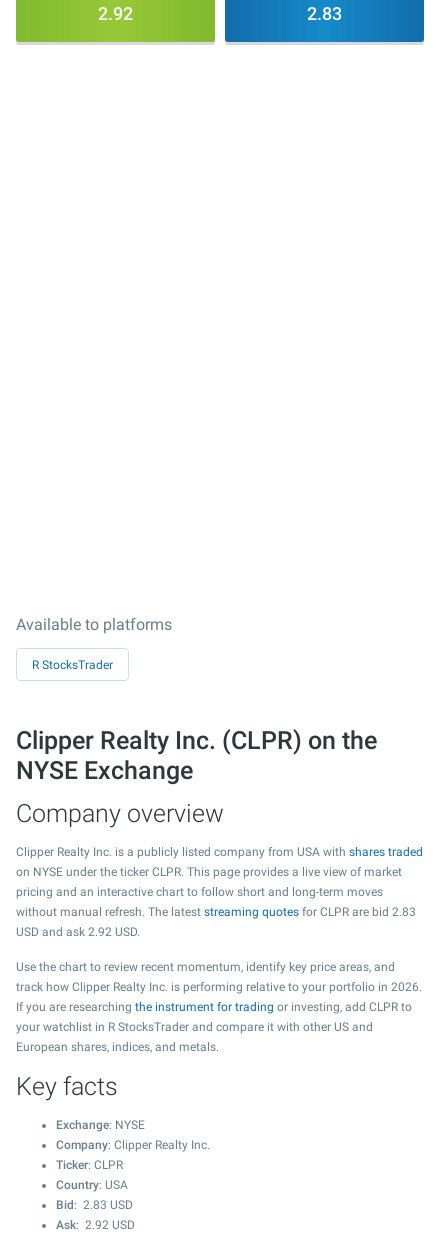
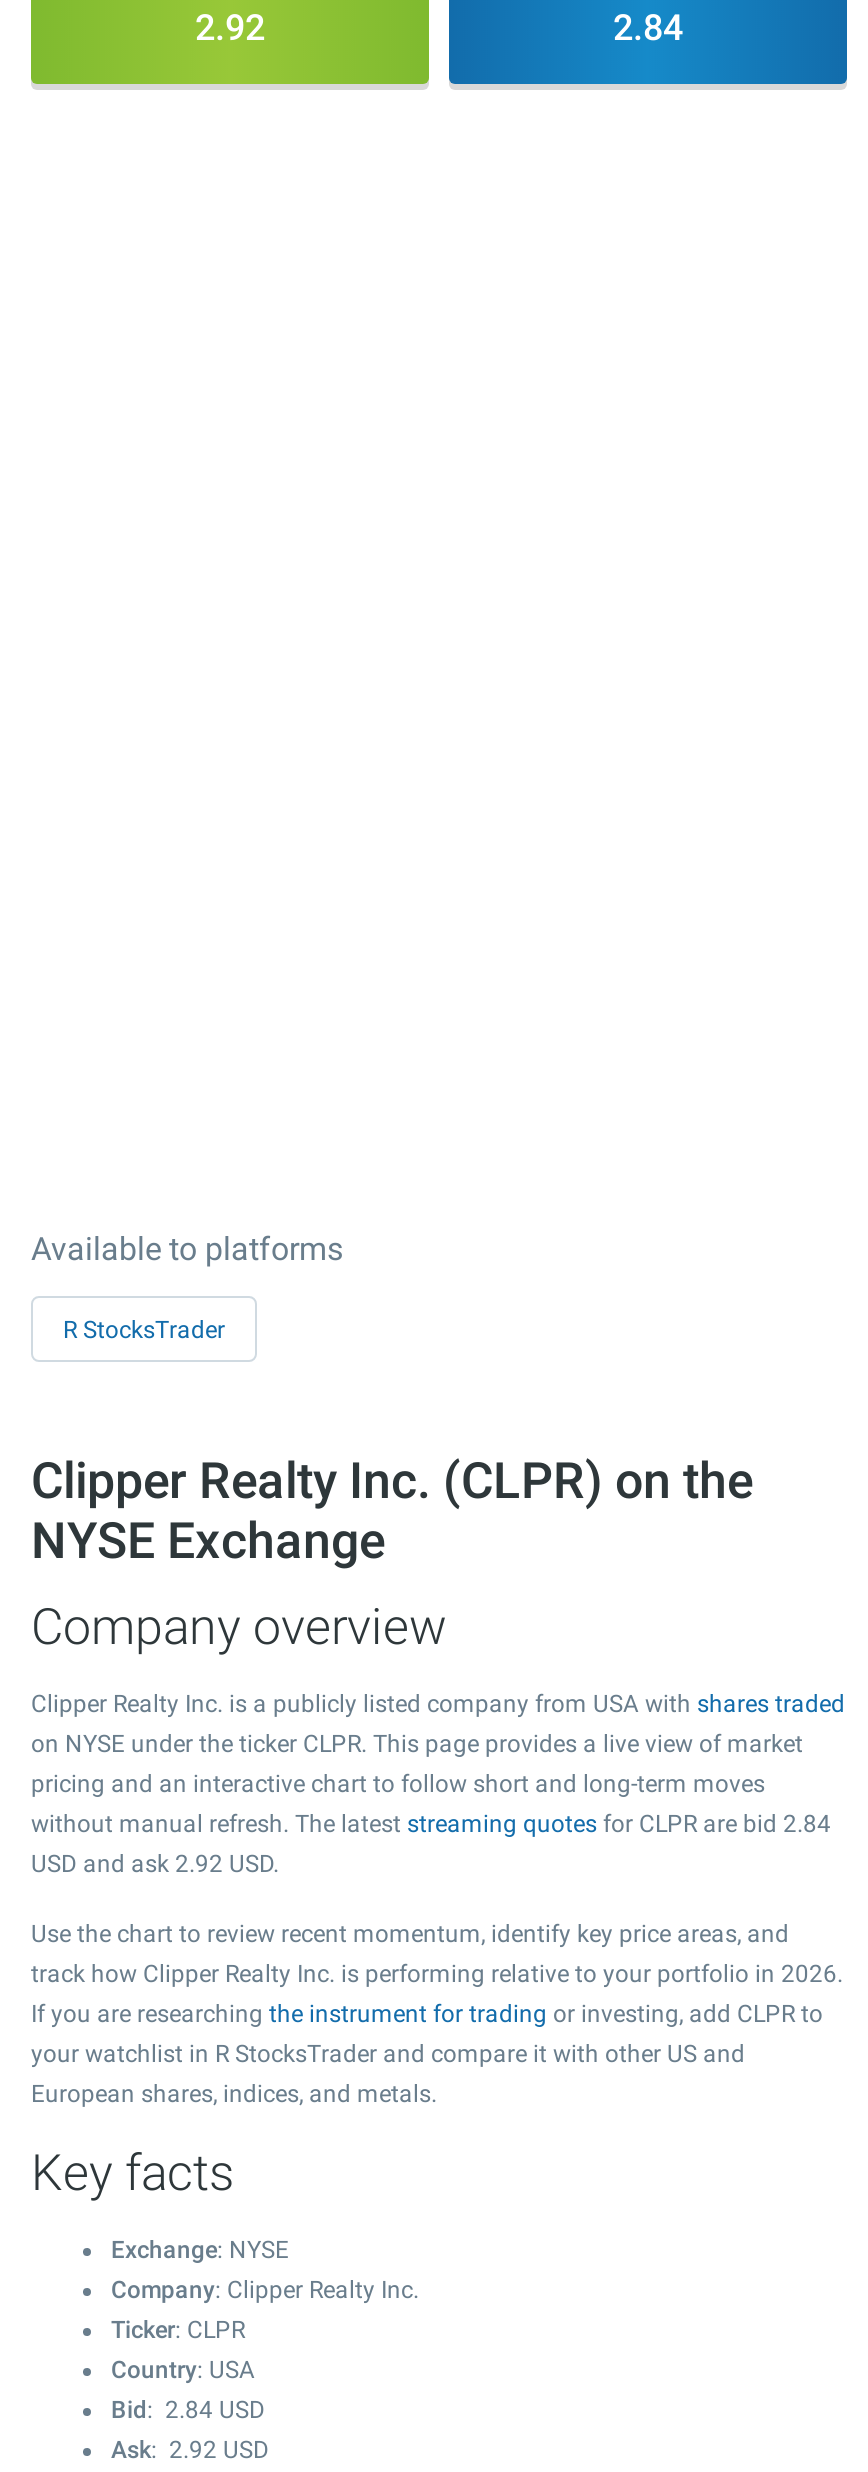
[307,3,342,24] 2.83 -> [613,6,683,48] 2.84
[16,905,416,919] without manual refresh. The latest streaming quotes for CLPR are bid 2.83 -> [31,1810,831,1838] without manual refresh. The latest streaming quotes for CLPR are bid 2.84
[56,1198,133,1212] Bid: 2.83 USD -> [111,2396,265,2424] Bid: 2.84 USD

